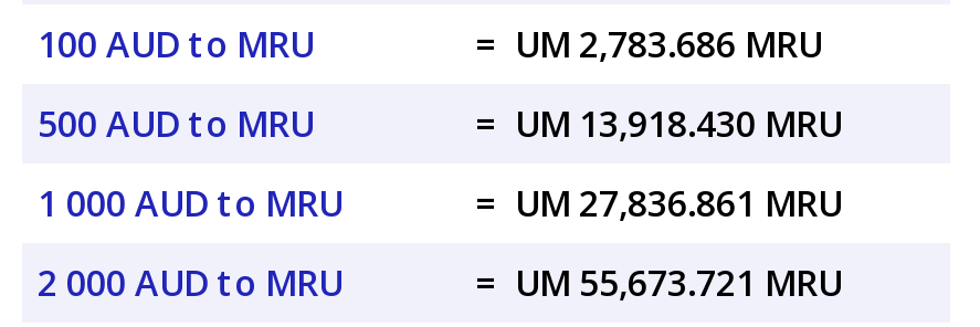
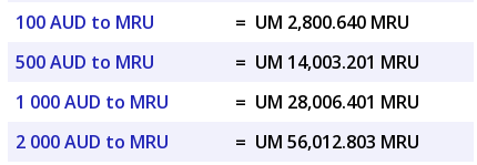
[475,20,822,68] = UM 2,783.686 MRU -> [235,10,409,34] = UM 2,800.640 MRU
[475,99,842,148] = UM 13,918.430 MRU -> [235,50,419,74] = UM 14,003.201 MRU
[475,179,842,228] = UM 27,836.861 MRU -> [235,90,419,114] = UM 28,006.401 MRU
[475,259,842,307] = UM 55,673.721 MRU -> [235,130,419,154] = UM 56,012.803 MRU

